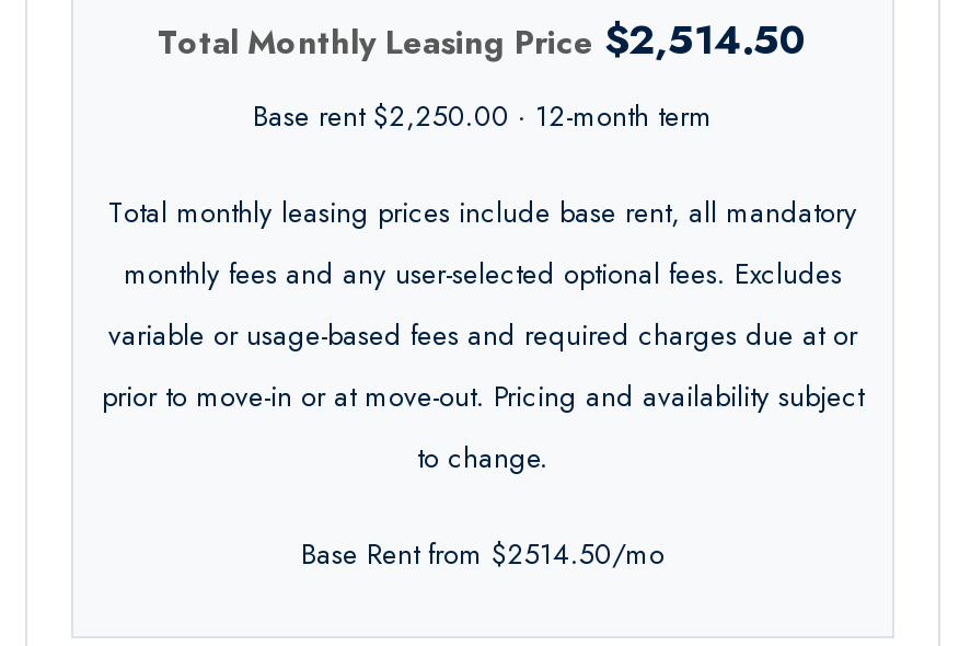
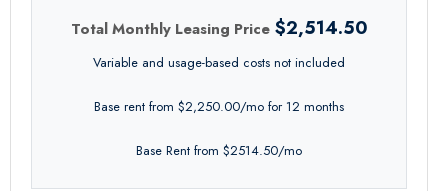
[102,95,864,478] Base rent $2,250.00 · 12-month term | Total monthly leasing prices include base rent, all mandatory | monthly fees and any user-selected optional fees. Excludes | variable or usage-based fees and required charges due at or | prior to move-in or at move-out. Pricing and availability subject | to change. -> [93,53,345,116] Variable and usage-based costs not included | Base rent from $2,250.00/mo for 12 months

